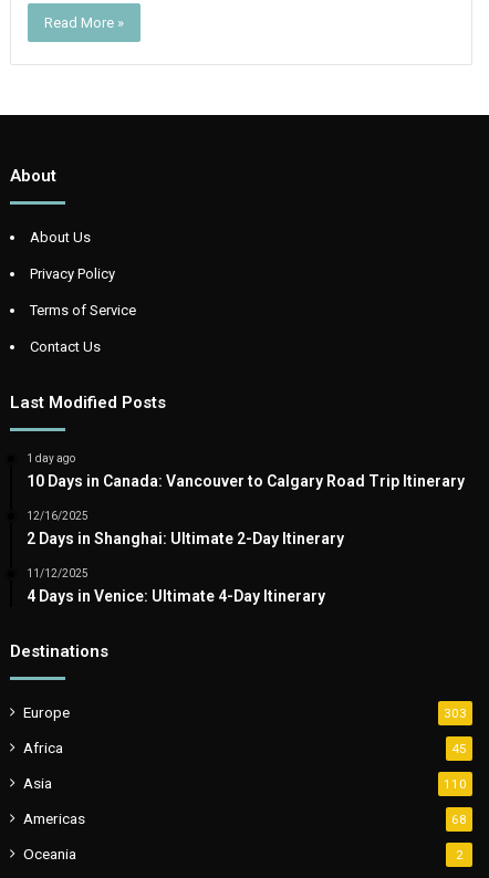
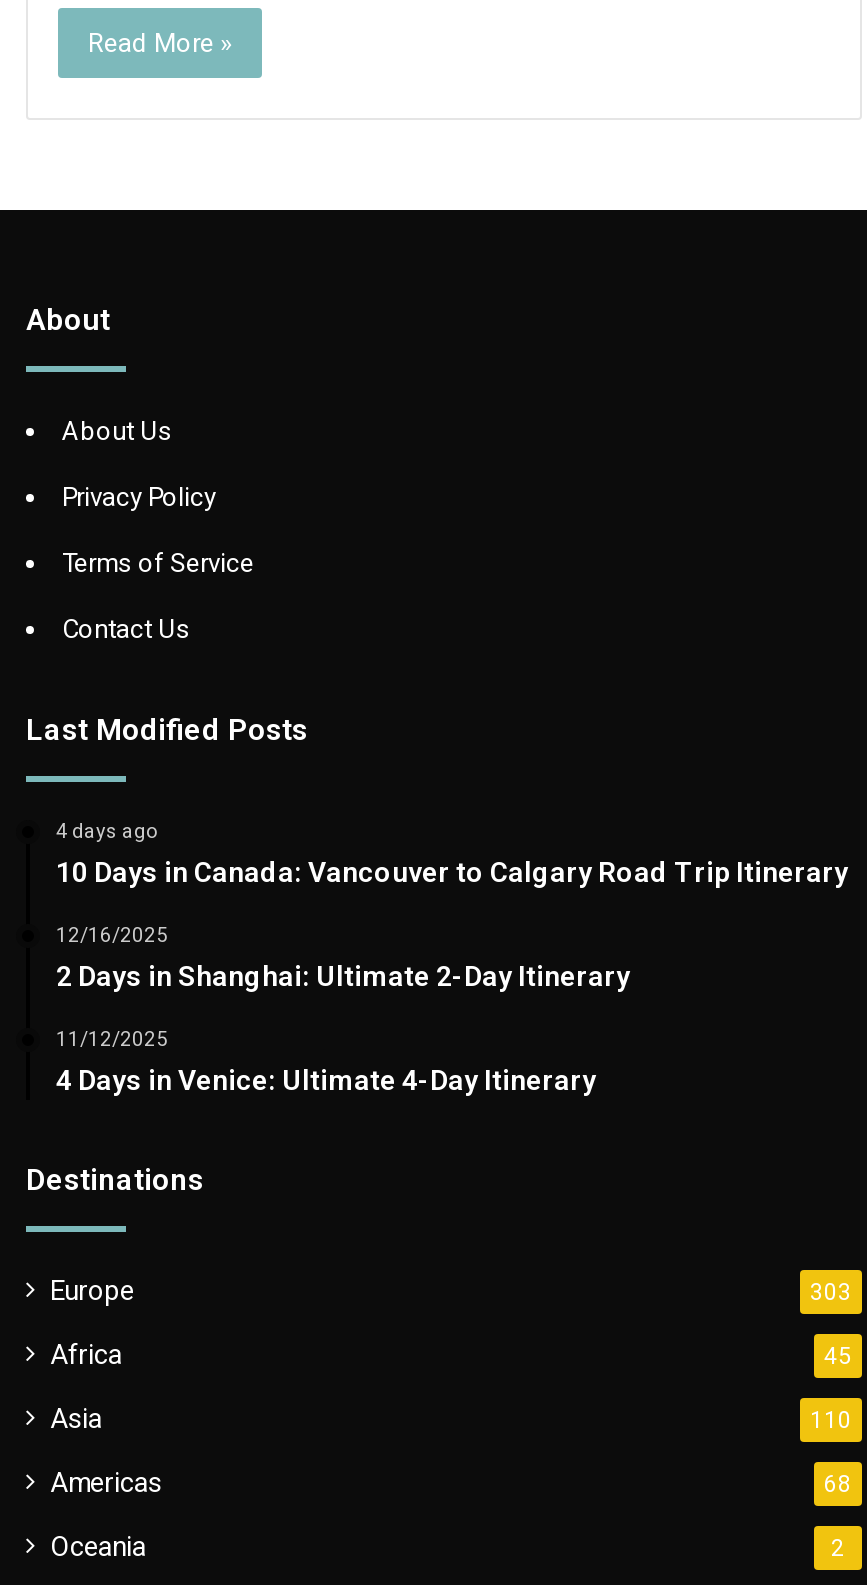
[27,452,75,464] 1 day ago -> [56,819,156,841] 4 days ago

